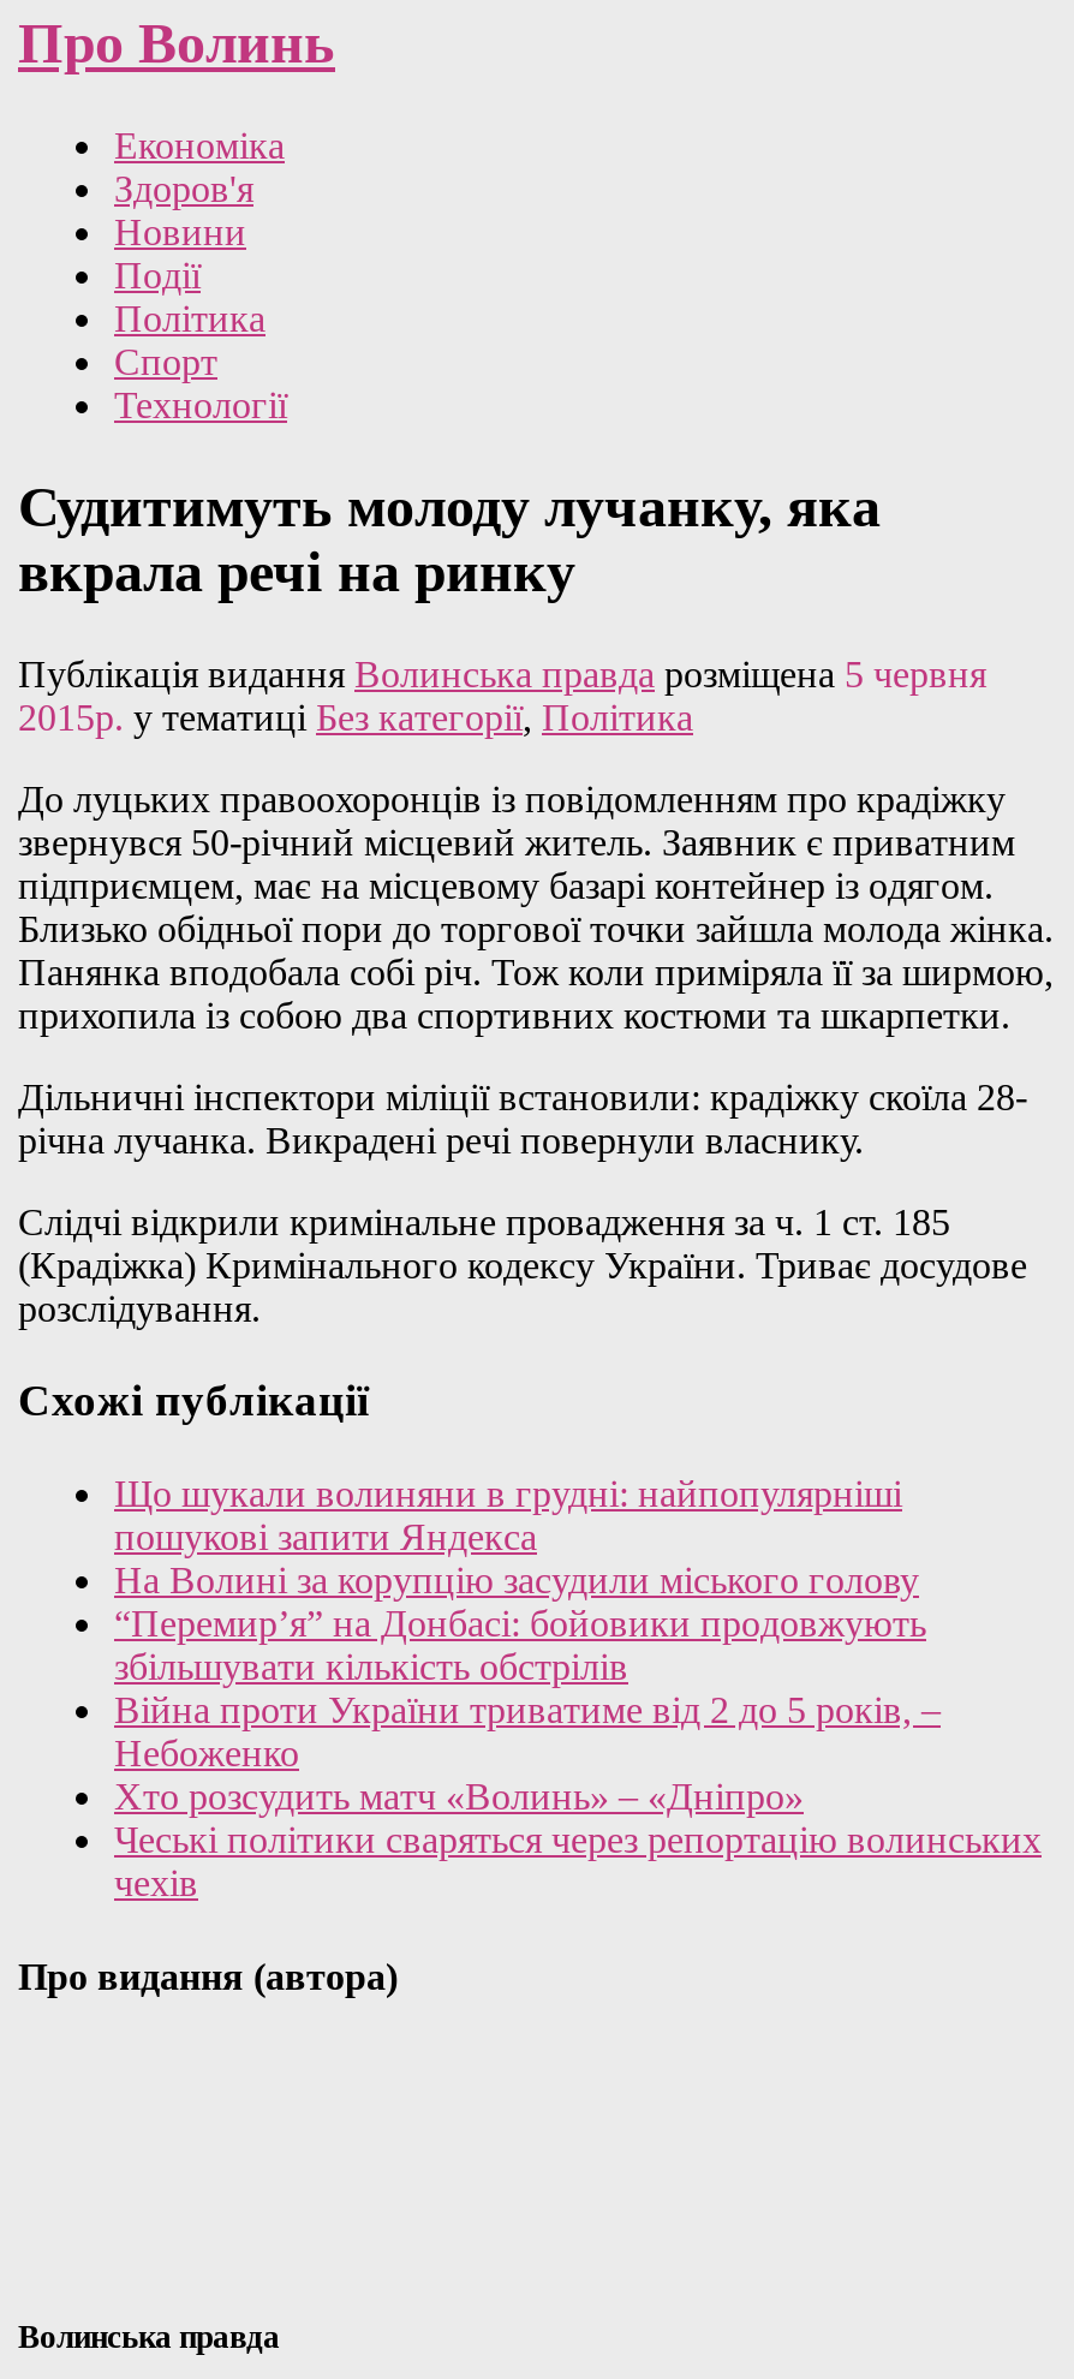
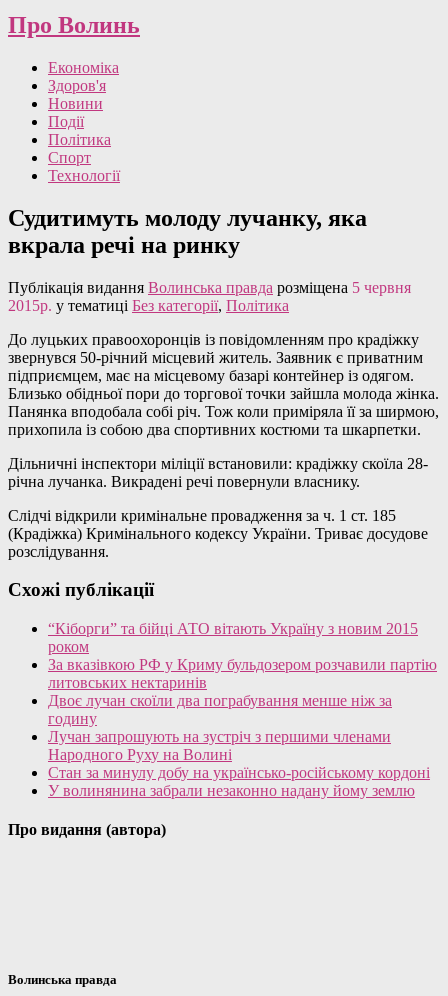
[114,1473,1042,1903] Що шукали волиняни в грудні: найпопулярніші | пошукові запити Яндекса | На Волині за корупцію засудили міського голову | “Перемир’я” на Донбасі: бойовики продовжують | збільшувати кількість обстрілів | Війна проти України триватиме від 2 до 5 років, – | Небоженко | Хто розсудить матч «Волинь» – «Дніпро» | Чеські політики сваряться через репортацію волинських | чехів -> [48,620,437,799] “Кіборги” та бійці АТО вітають Україну з новим 2015 | роком | За вказівкою РФ у Криму бульдозером розчавили партію | литовських нектаринів | Двоє лучан скоїли два пограбування менше ніж за | годину | Лучан запрошують на зустріч з першими членами | Народного Руху на Волині | Стан за минулу добу на українсько-російському кордоні | У волинянина забрали незаконно надану йому землю

